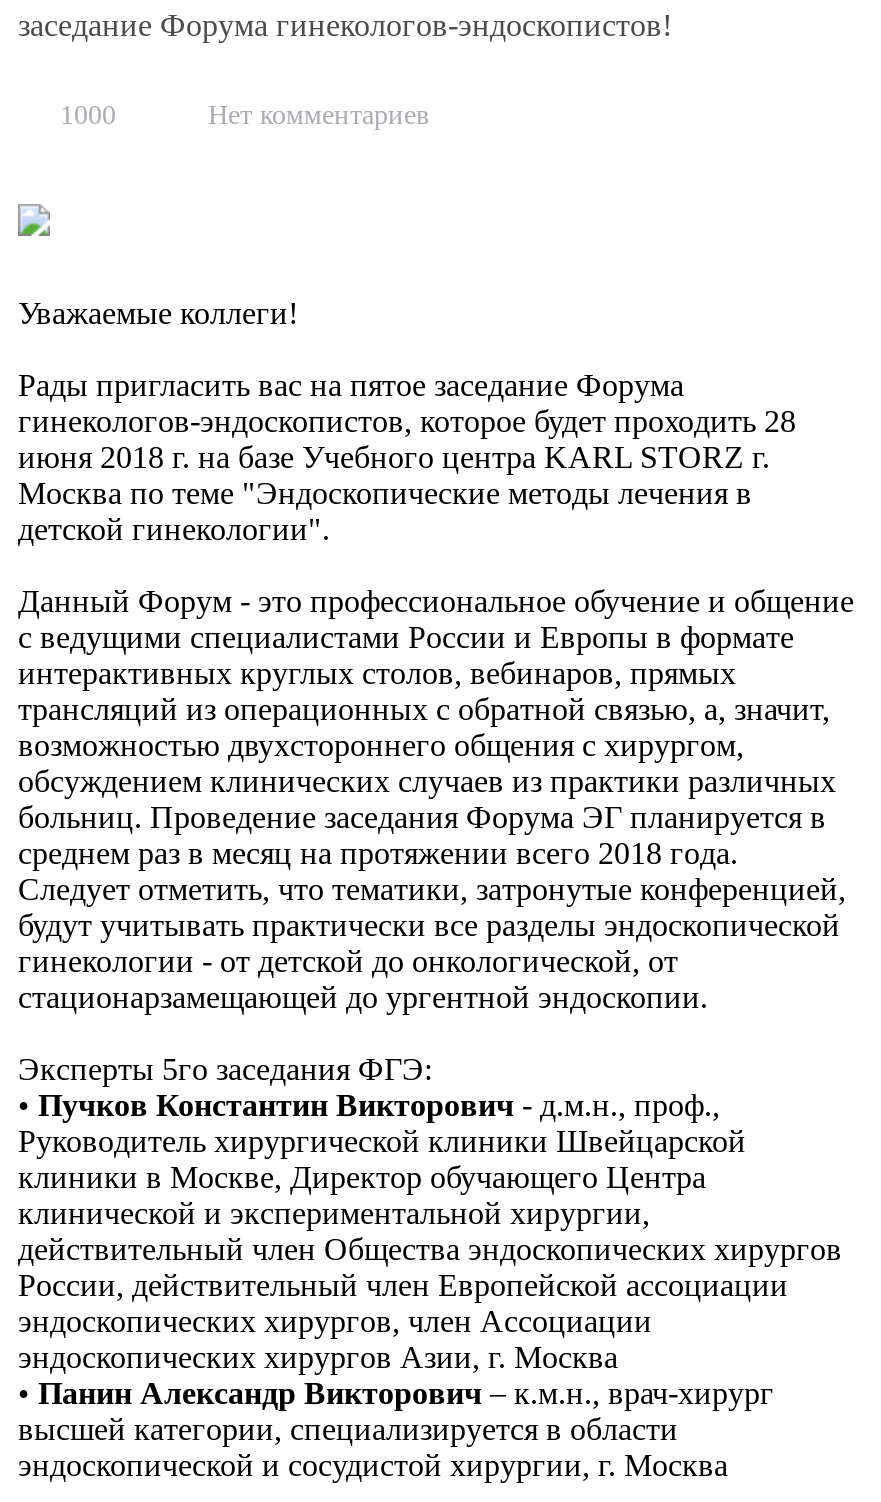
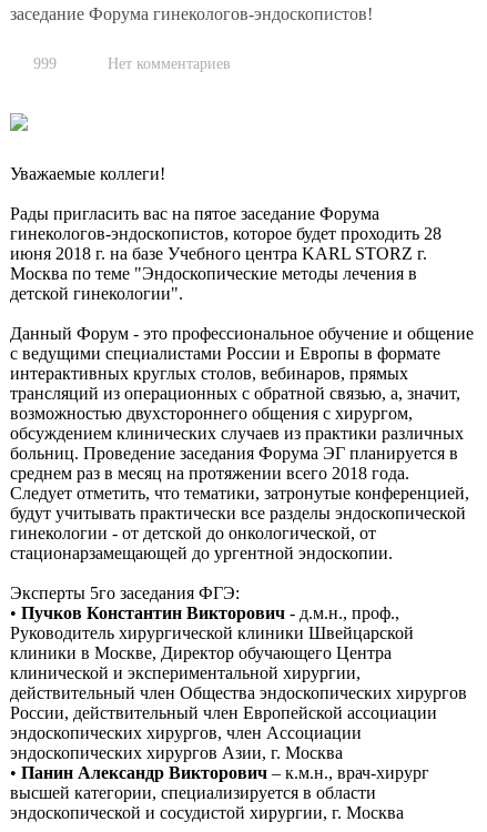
[60,100,116,130] 1000 -> [33,55,57,72] 999

